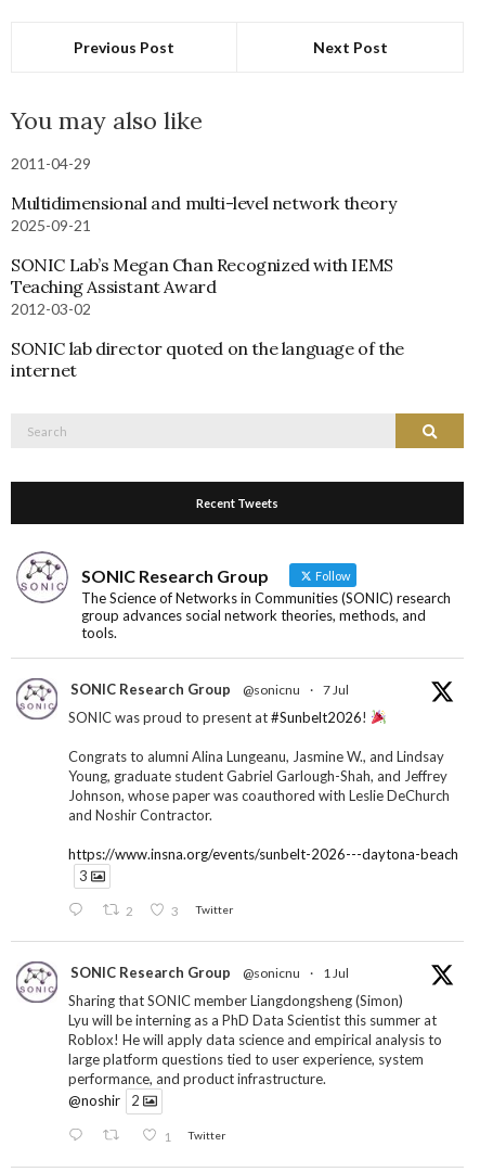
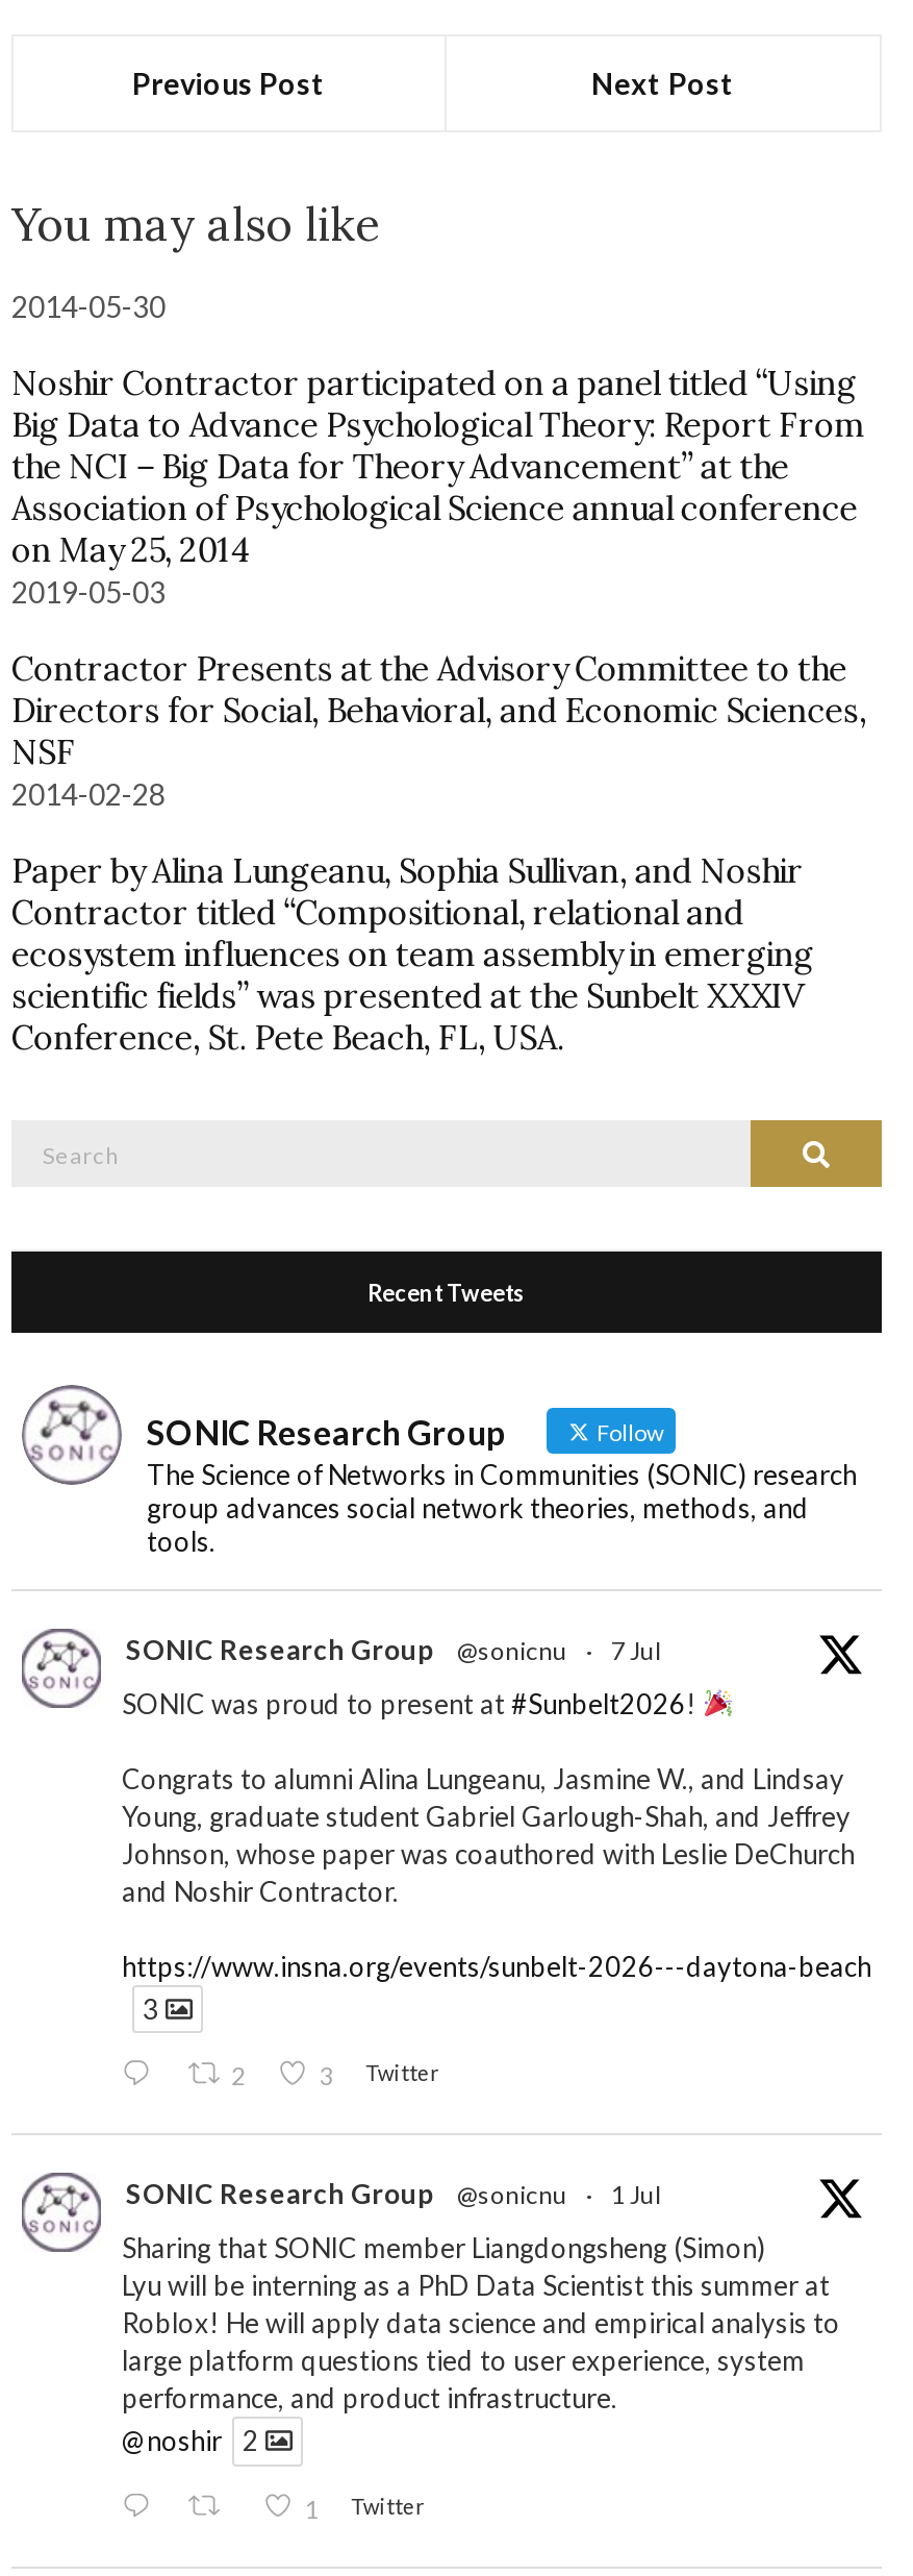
[11,154,91,172] 2011-04-29 -> [11,288,166,324] 2014-05-30
[11,192,396,234] Multidimensional and multi-level network theory | 2025-09-21 -> [11,361,865,609] Noshir Contractor participated on a panel titled “Using | Big Data to Advance Psychological Theory: Report From | the NCI – Big Data for Theory Advancement” at the | Association of Psychological Science annual conference | on May 25, 2014 | 2019-05-03
[11,254,393,318] SONIC Lab’s Megan Chan Recognized with IEMS | Teaching Assistant Award | 2012-03-02 -> [11,647,866,812] Contractor Presents at the Advisory Committee to the | Directors for Social, Behavioral, and Economic Sciences, | NSF | 2014-02-28
[11,337,404,381] SONIC lab director quoted on the language of the | internet -> [11,849,814,1057] Paper by Alina Lungeanu, Sophia Sullivan, and Noshir | Contractor titled “Compositional, relational and | ecosystem influences on team assembly in emerging | scientific fields” was presented at the Sunbelt XXXIV | Conference, St. Pete Beach, FL, USA.

